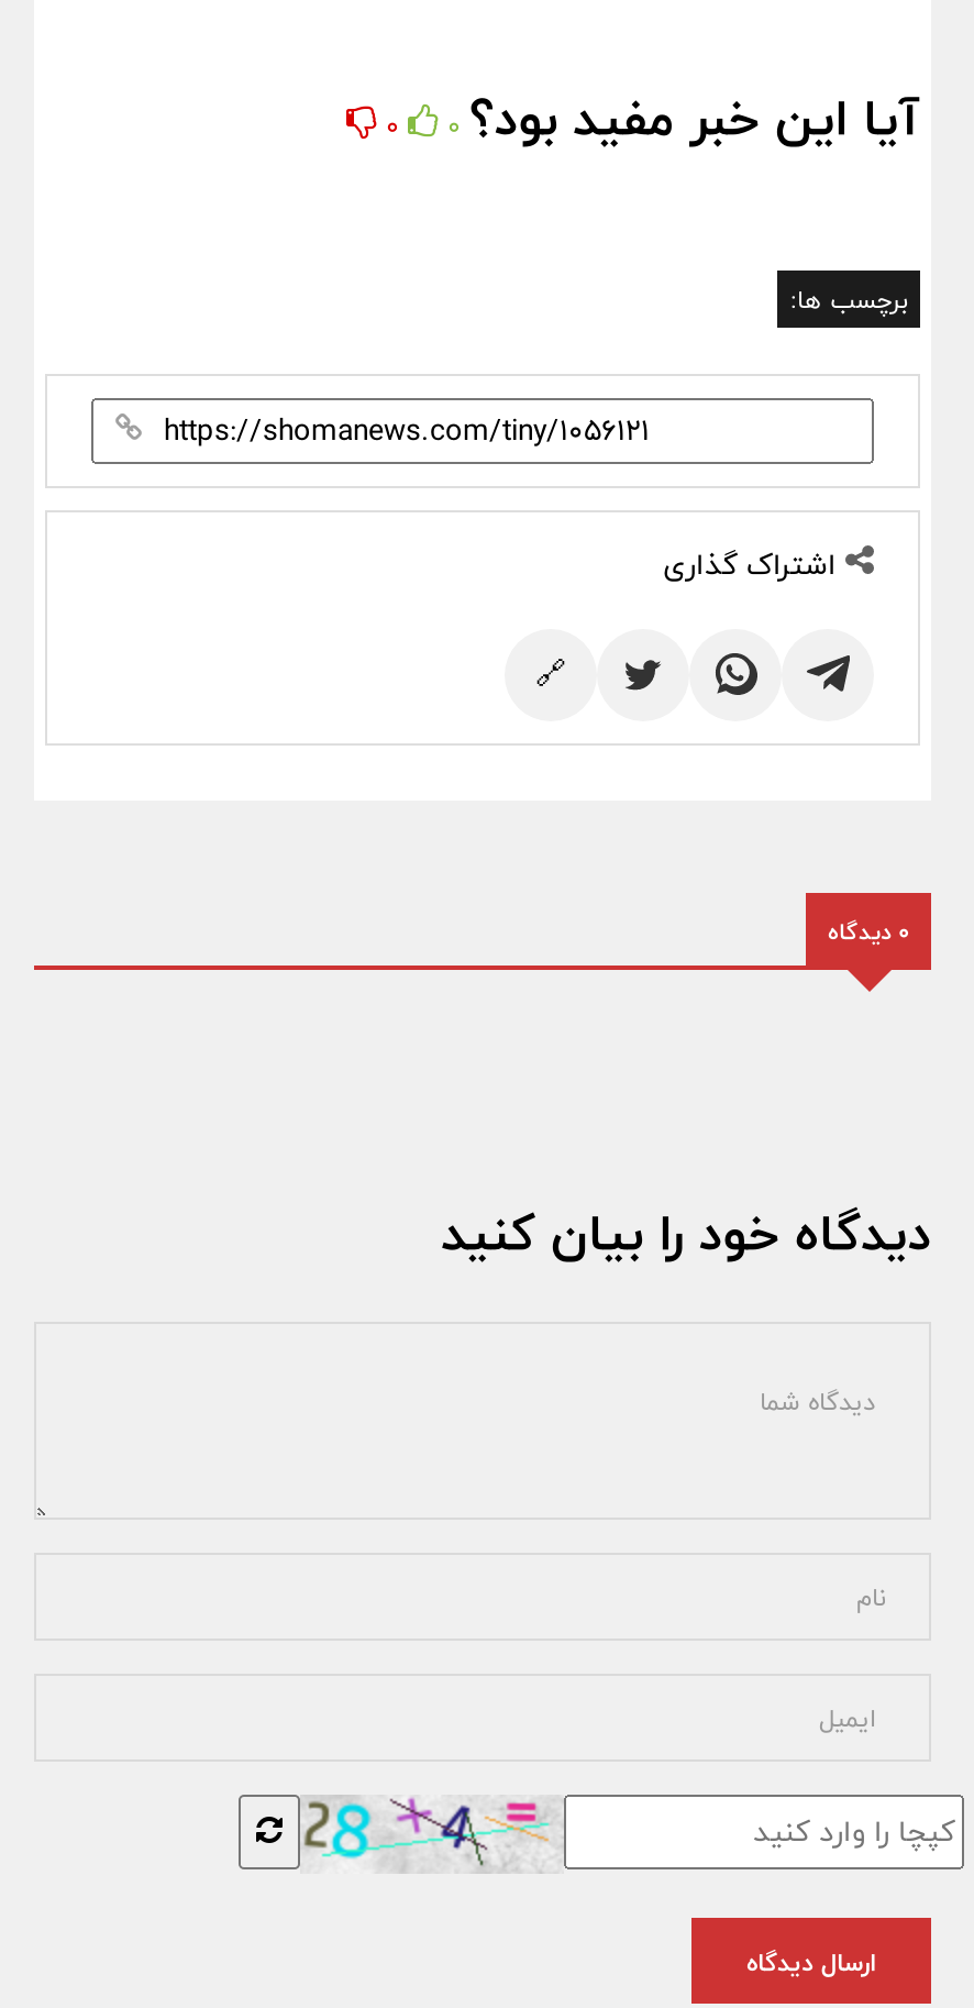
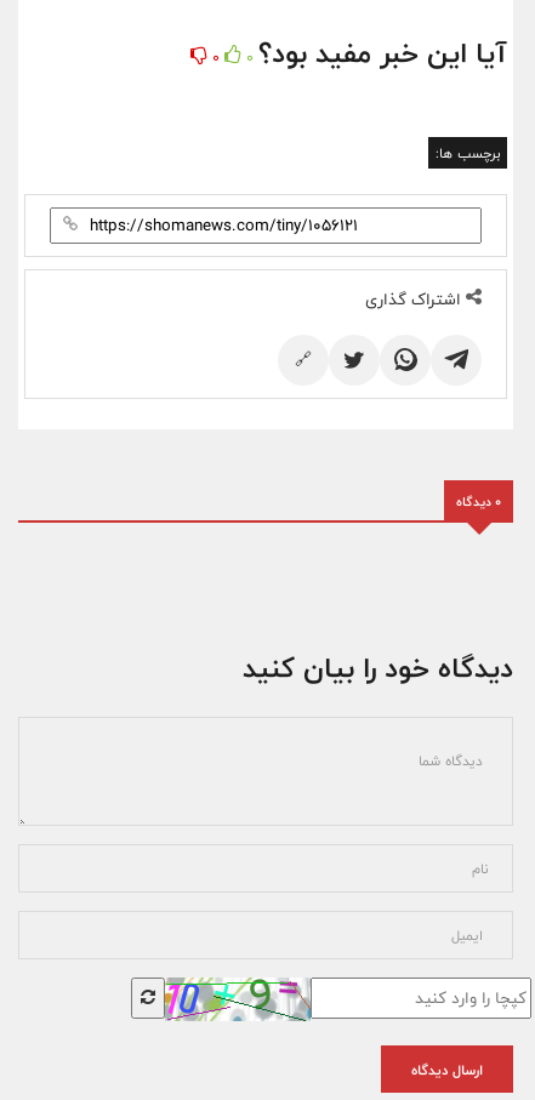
[300,1795,566,1874] [image] -> [164,978,312,1022] [image]

